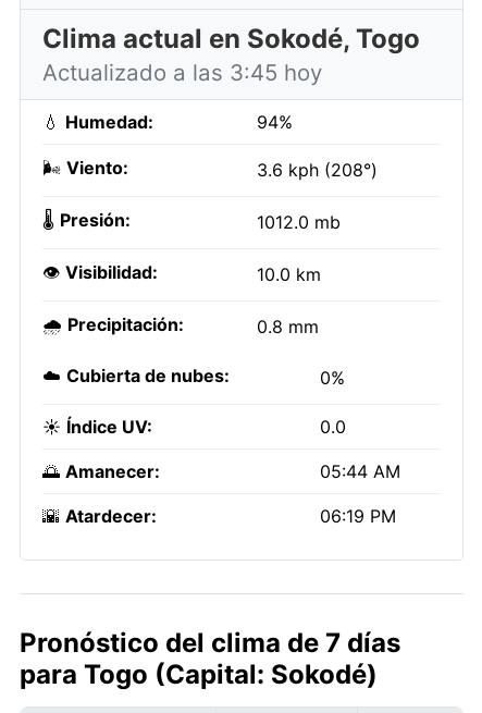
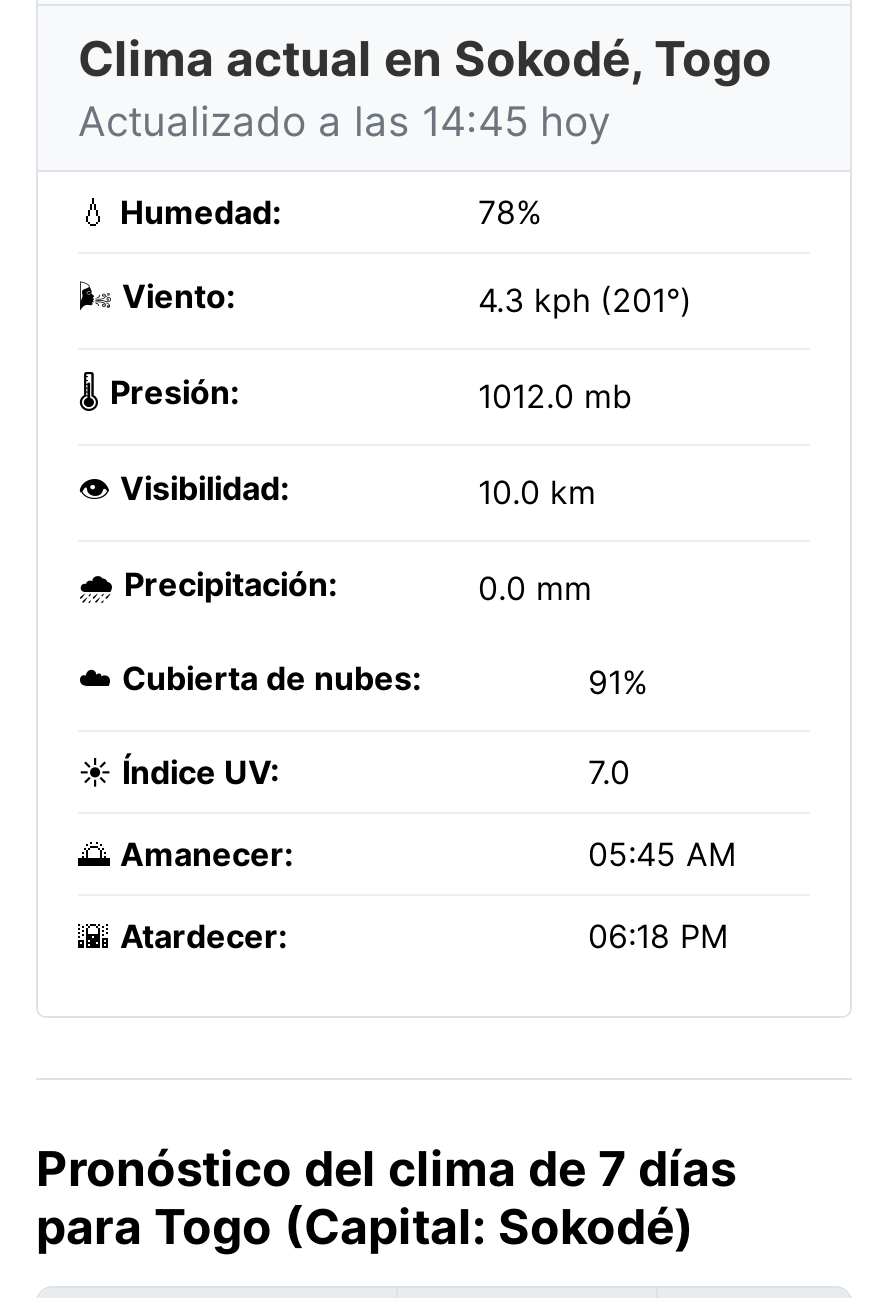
[42,59,322,86] Actualizado a las 3:45 hoy -> [78,96,610,146] Actualizado a las 14:45 hoy
[257,111,293,133] 94% -> [478,192,542,232] 78%
[257,159,378,181] 3.6 kph (208°) -> [478,280,692,320] 4.3 kph (201°)
[257,316,319,337] 0.8 mm -> [478,568,592,608] 0.0 mm
[320,367,345,389] 0% -> [588,662,648,702] 91%
[320,416,346,438] 0.0 -> [588,752,630,792] 7.0
[320,460,400,482] 05:44 AM -> [588,834,736,874] 05:45 AM
[320,505,396,527] 06:19 PM -> [588,916,728,956] 06:18 PM

